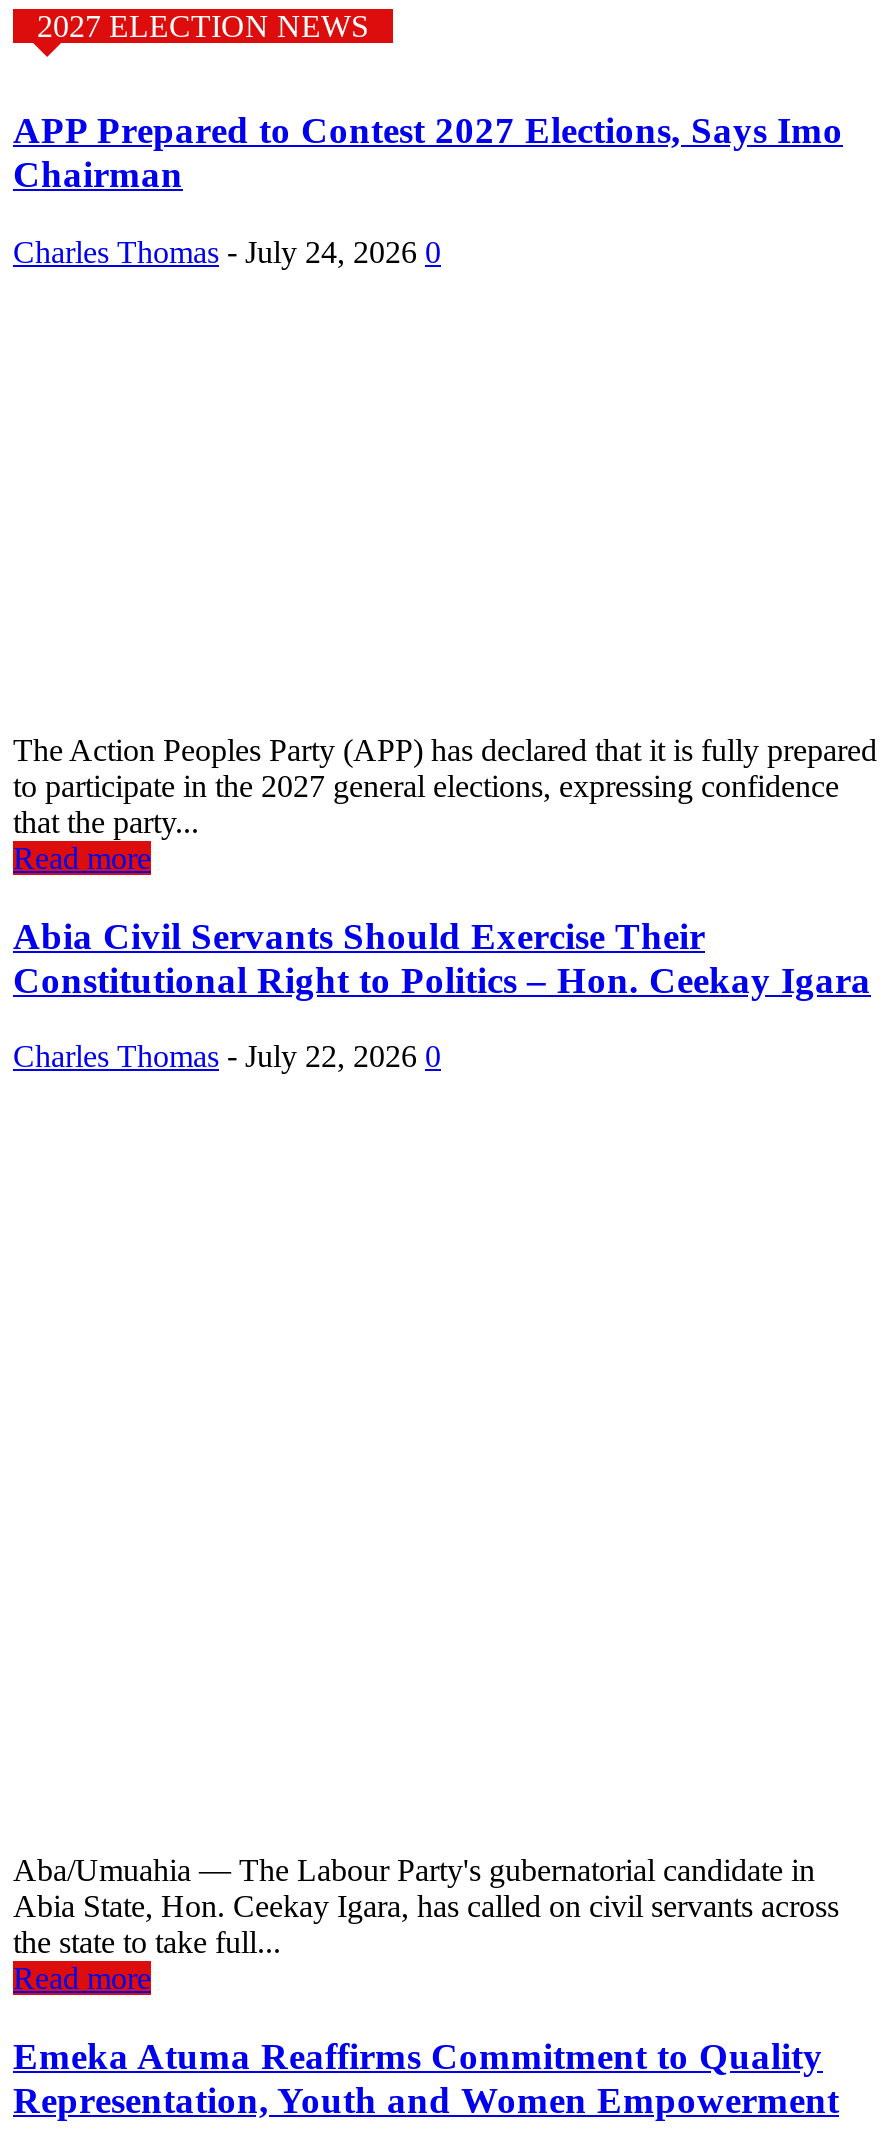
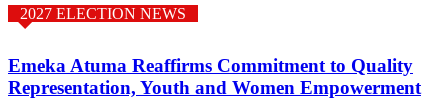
[13,109,843,269] APP Prepared to Contest 2027 Elections, Says Imo | Chairman | Charles Thomas - July 24, 2026 0 -> none
[13,733,877,1074] The Action Peoples Party (APP) has declared that it is fully prepared | to participate in the 2027 general elections, expressing confidence | that the party... | Read more | Abia Civil Servants Should Exercise Their | Constitutional Right to Politics – Hon. Ceekay Igara | Charles Thomas - July 22, 2026 0 -> none
[13,1854,839,1996] Aba/Umuahia — The Labour Party's gubernatorial candidate in | Abia State, Hon. Ceekay Igara, has called on civil servants across | the state to take full... | Read more -> none

